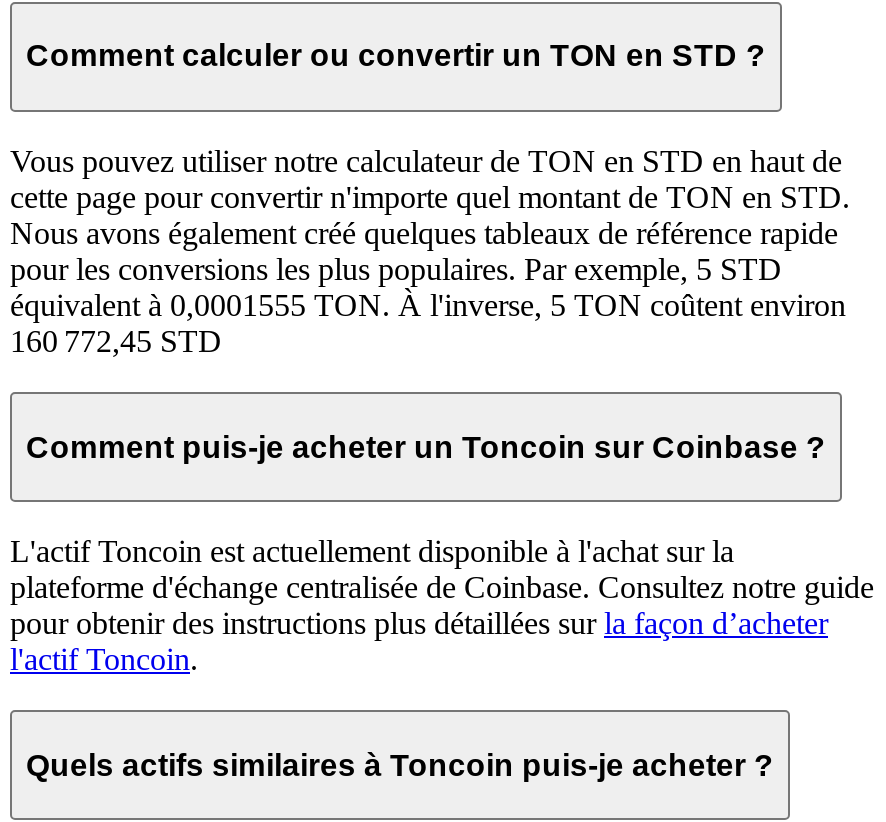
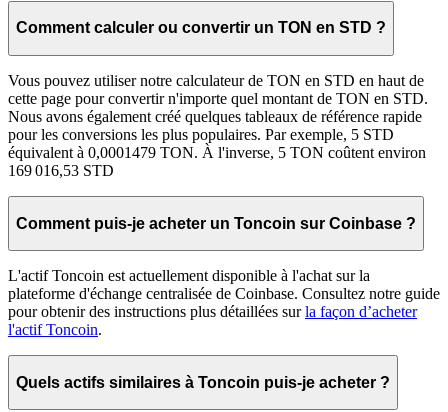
[10,288,846,322] équivalent à 0,0001555 TON. À l'inverse, 5 TON coûtent environ -> [8,144,426,161] équivalent à 0,0001479 TON. À l'inverse, 5 TON coûtent environ
[10,324,222,358] 160 772,45 STD -> [8,162,114,179] 169 016,53 STD

